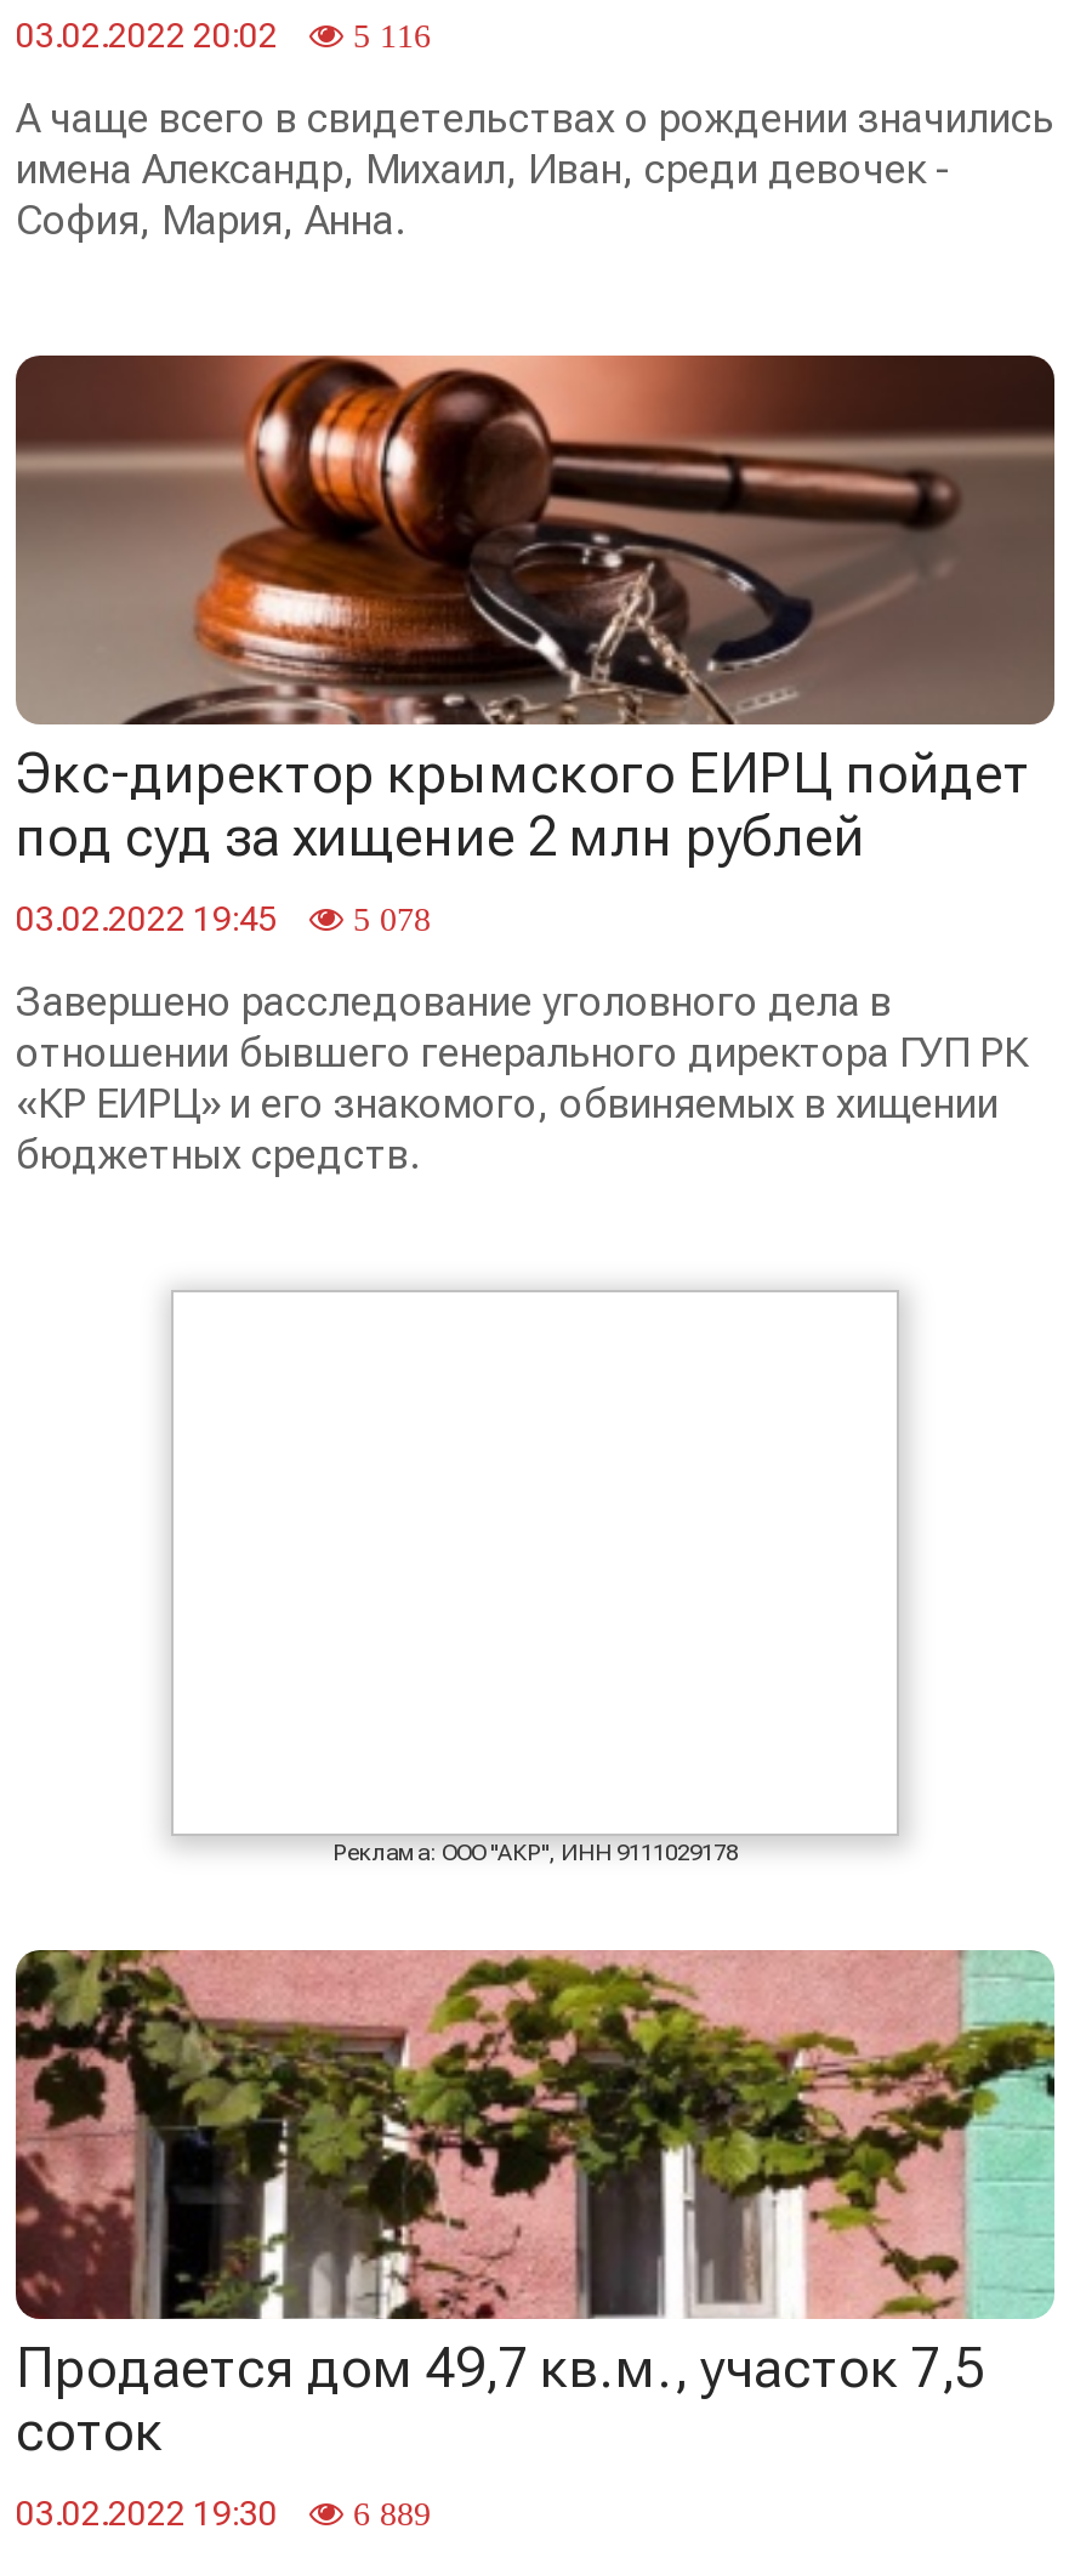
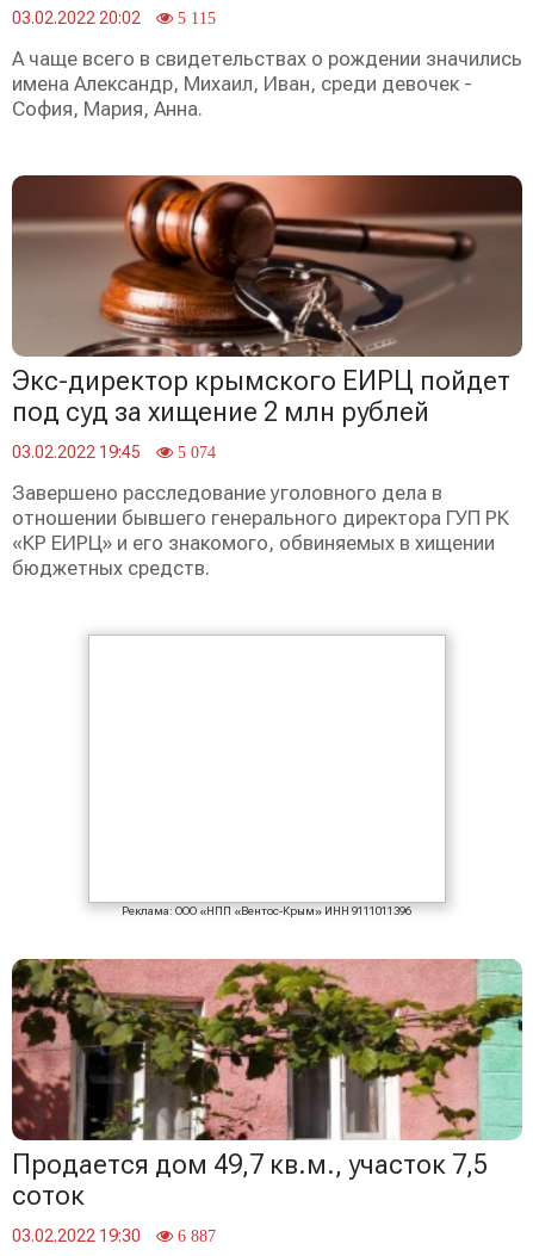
[16,16,431,55] 03.02.2022 20:02 5 116 -> [12,8,216,27] 03.02.2022 20:02 5 115
[16,899,431,938] 03.02.2022 19:45 5 078 -> [12,443,216,462] 03.02.2022 19:45 5 074
[332,1838,738,1864] Реклама: ООО "АКР", ИНН 9111029178 -> [121,904,413,917] Реклама: ООО «НПП «Вентос-Крым» ИНН 9111011396
[16,2493,431,2532] 03.02.2022 19:30 6 889 -> [12,1226,216,1245] 03.02.2022 19:30 6 887

